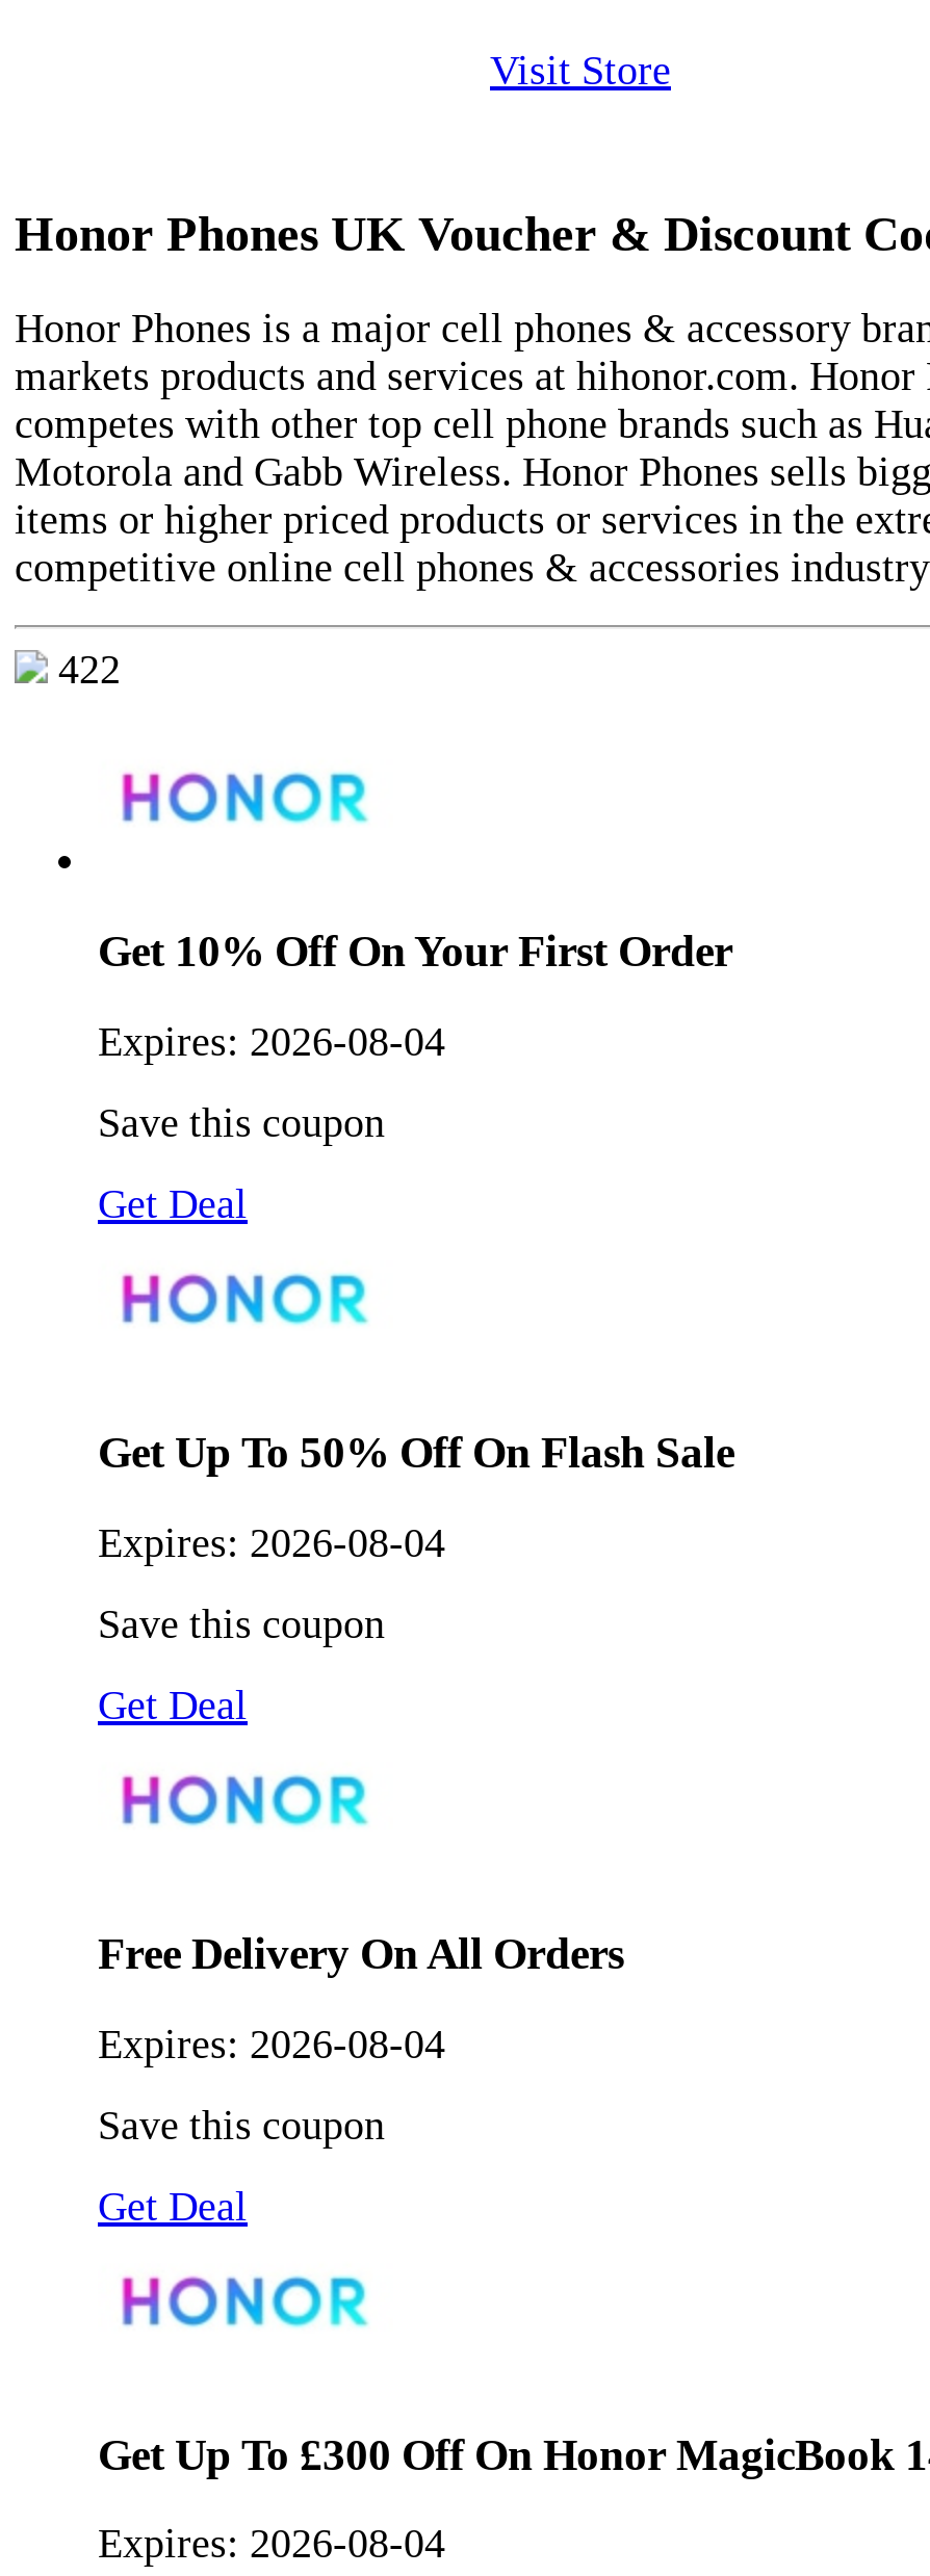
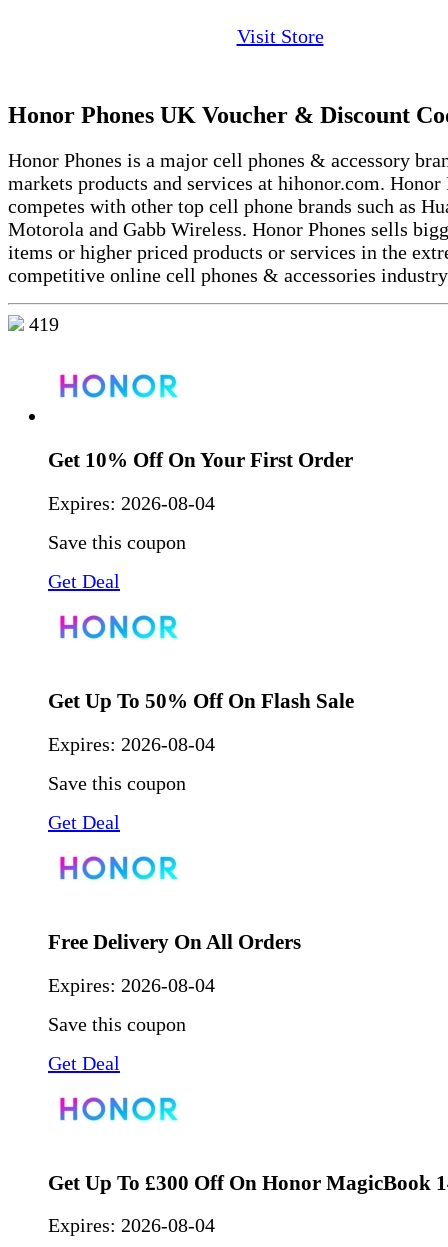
[48,646,121,691] 422 -> [24,313,59,335] 419

